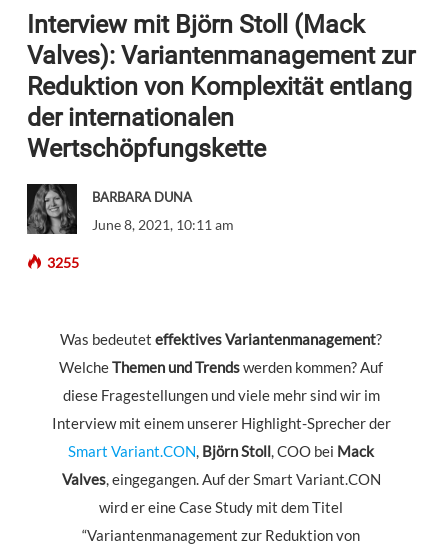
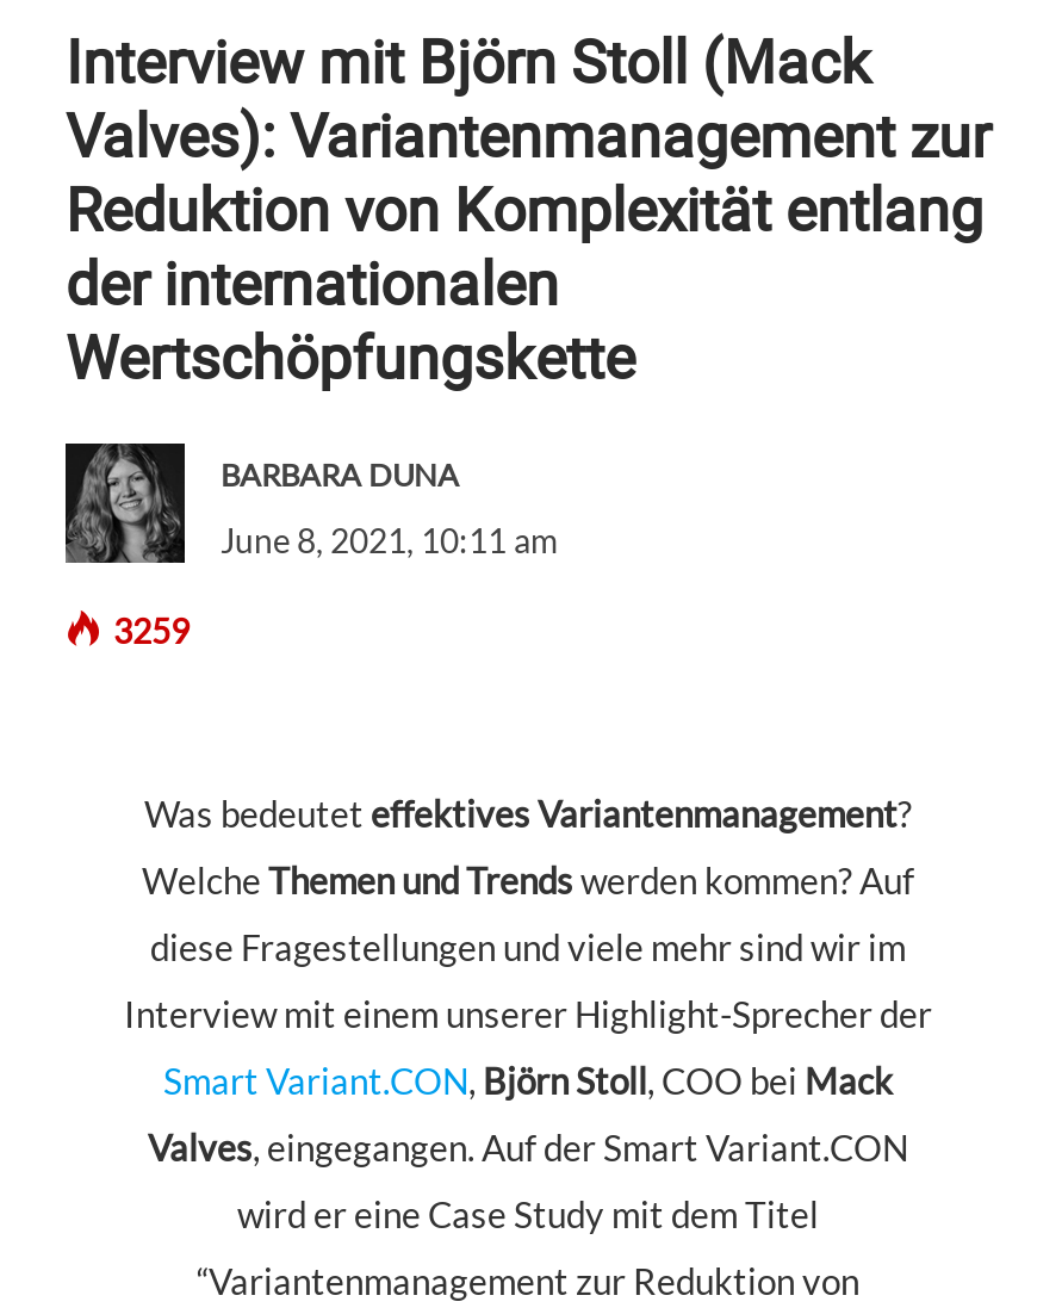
[44,254,79,271] 3255 -> [106,610,190,651] 3259

